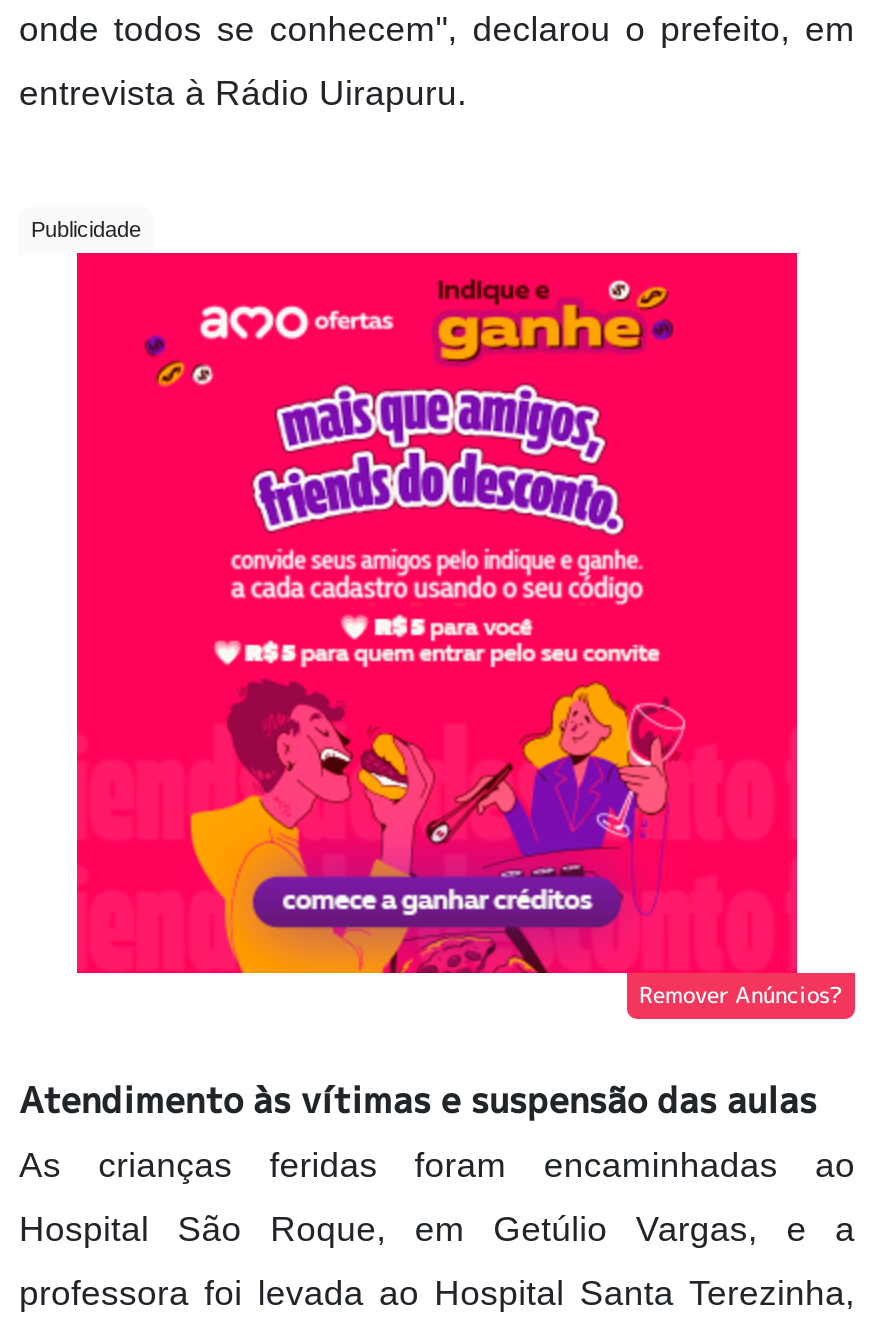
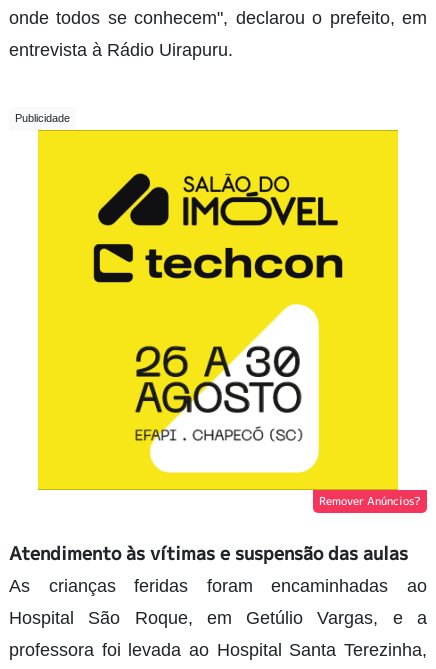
[75,251,799,975] [image] -> [37,129,399,491] [image]

